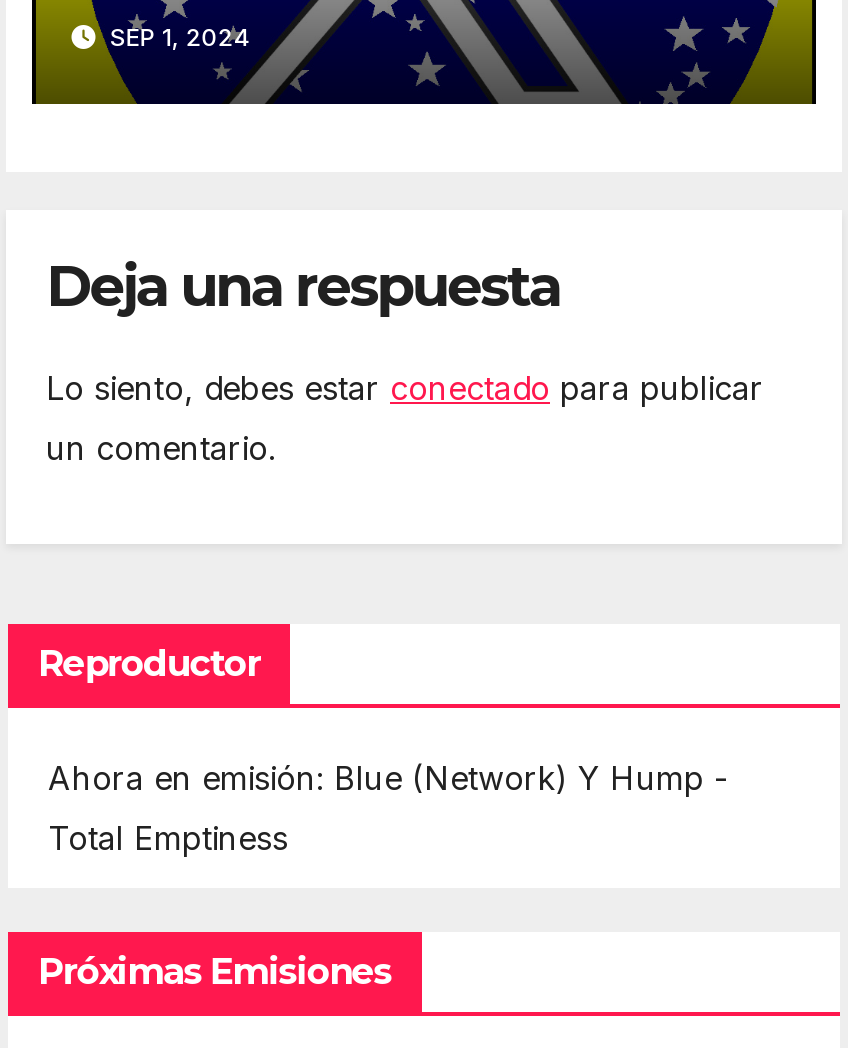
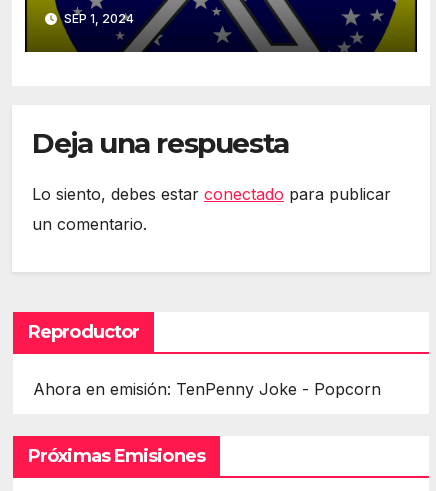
[48,758,728,858] Ahora en emisión: Blue (Network) Y Hump - | Total Emptiness -> [33,379,381,399] Ahora en emisión: TenPenny Joke - Popcorn

